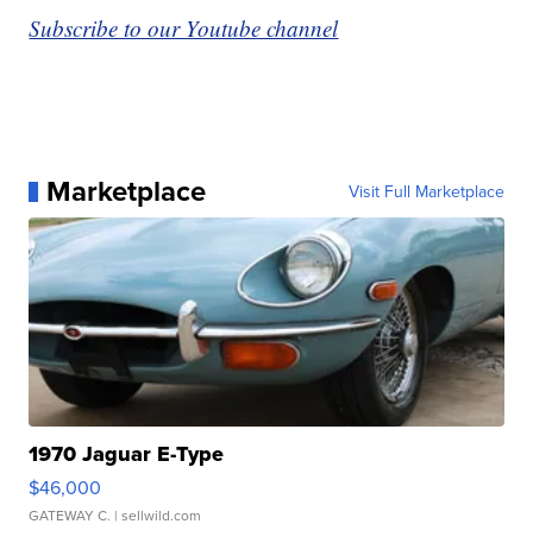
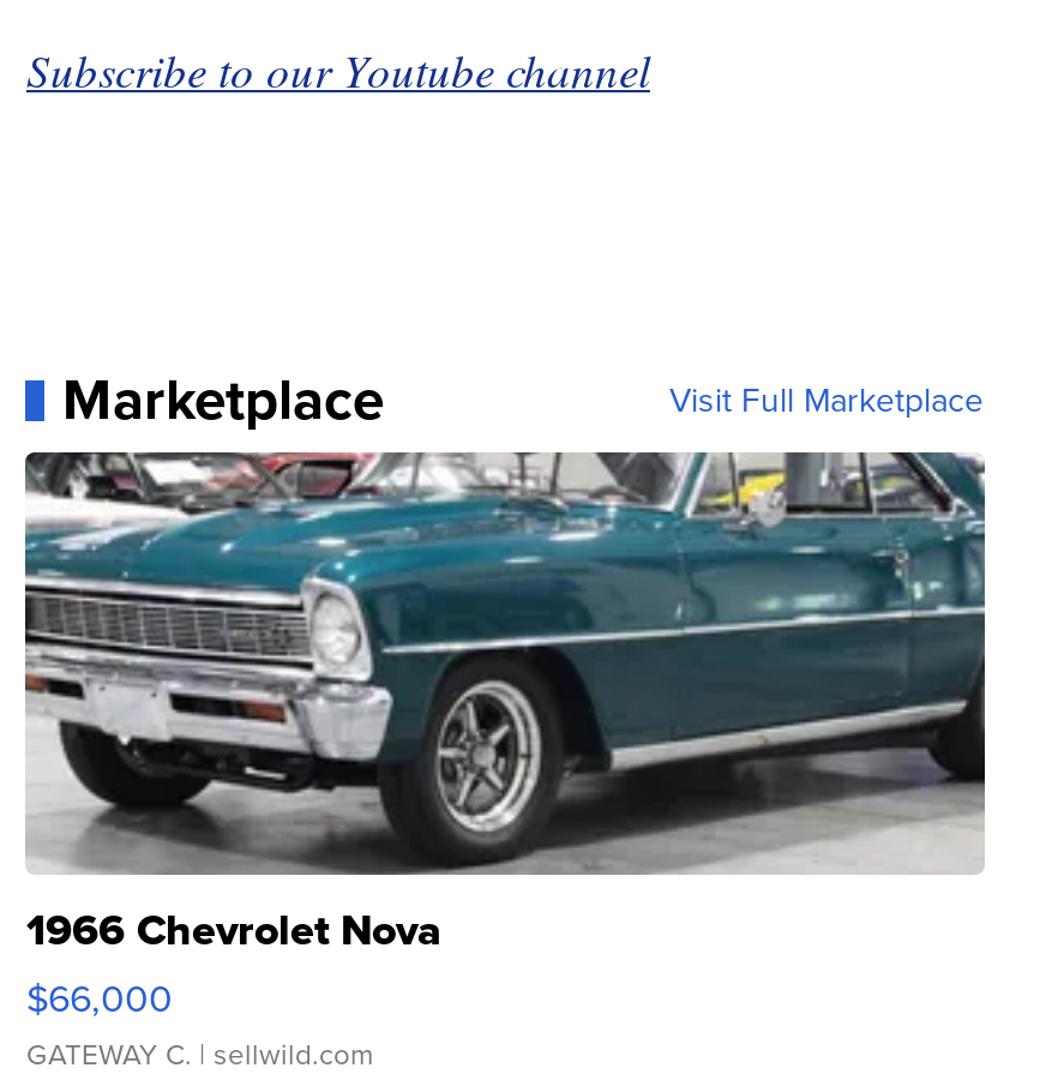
[27,217,504,501] [image] | 1970 Jaguar E-Type | $46,000 -> [23,450,985,1025] [image] | 1966 Chevrolet Nova | $66,000

